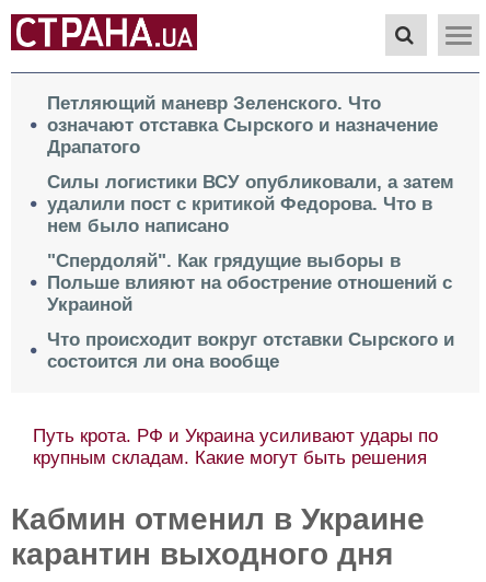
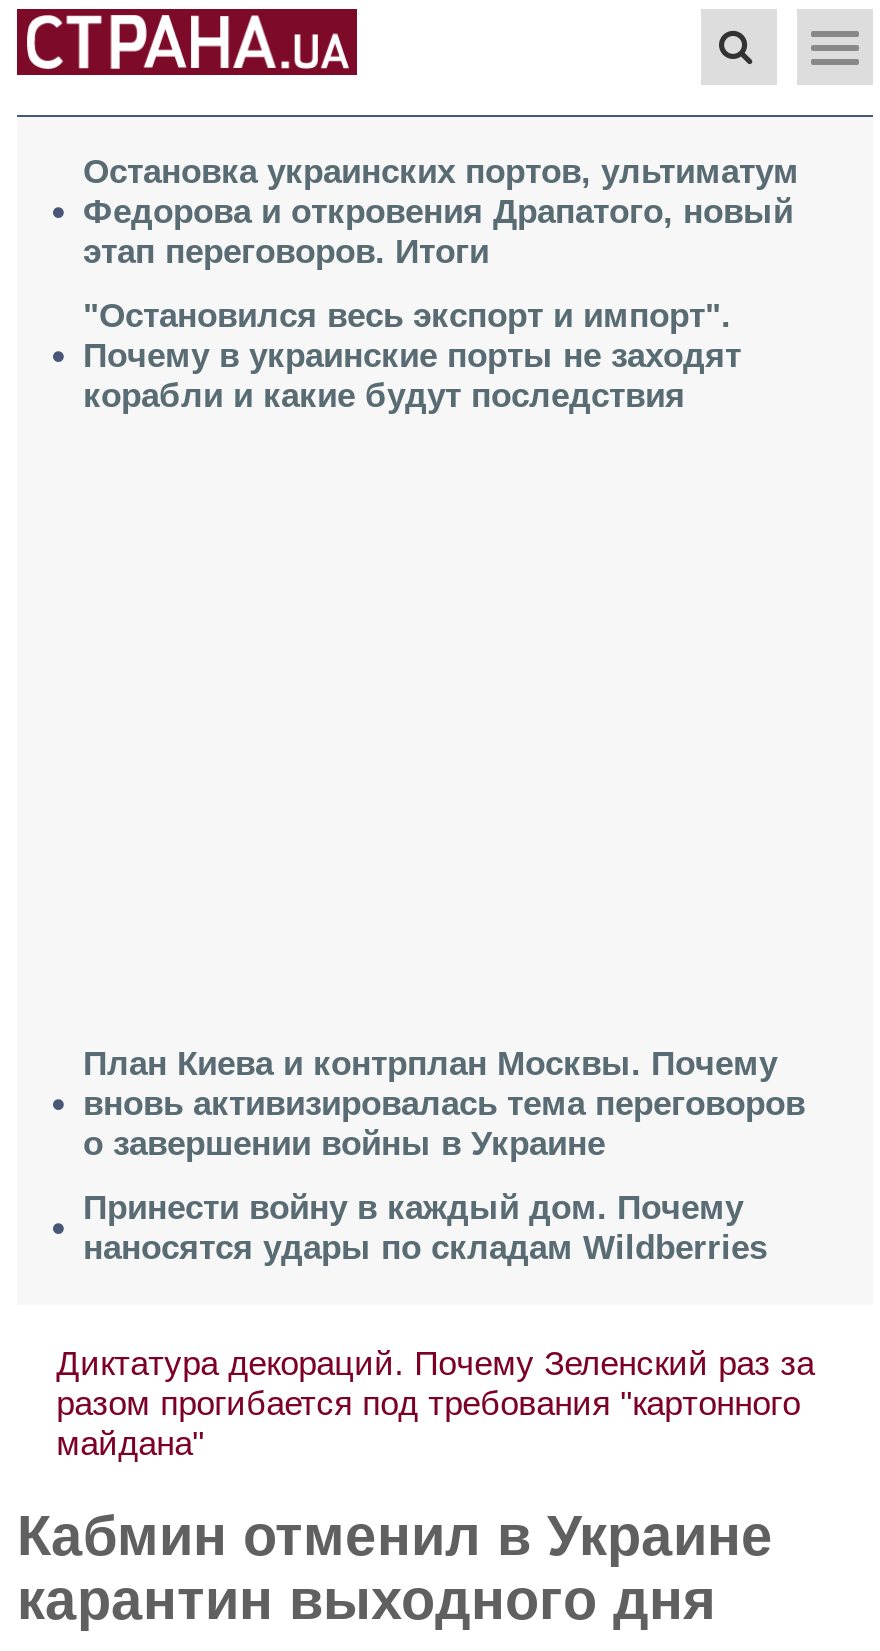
[47,93,438,158] Петляющий маневр Зеленского. Что | означают отставка Сырского и назначение | Драпатого -> [83,153,799,271] Остановка украинских портов, ультиматум | Федорова и откровения Драпатого, новый | этап переговоров. Итоги
[47,172,454,236] Силы логистики ВСУ опубликовали, а затем | удалили пост с критикой Федорова. Что в | нем было написано -> [83,297,741,415] "Остановился весь экспорт и импорт". | Почему в украинские порты не заходят | корабли и какие будут последствия
[47,251,452,315] "Спердоляй". Как грядущие выборы в | Польше влияют на обострение отношений с | Украиной -> [83,1045,805,1163] План Киева и контрплан Москвы. Почему | вновь активизировалась тема переговоров | о завершении войны в Украине
[47,329,454,372] Что происходит вокруг отставки Сырского и | состоится ли она вообще -> [83,1189,767,1267] Принести войну в каждый дом. Почему | наносятся удары по складам Wildberries
[32,426,437,468] Путь крота. РФ и Украина усиливают удары по | крупным складам. Какие могут быть решения -> [56,1345,814,1463] Диктатура декораций. Почему Зеленский раз за | разом прогибается под требования "картонного | майдана"

